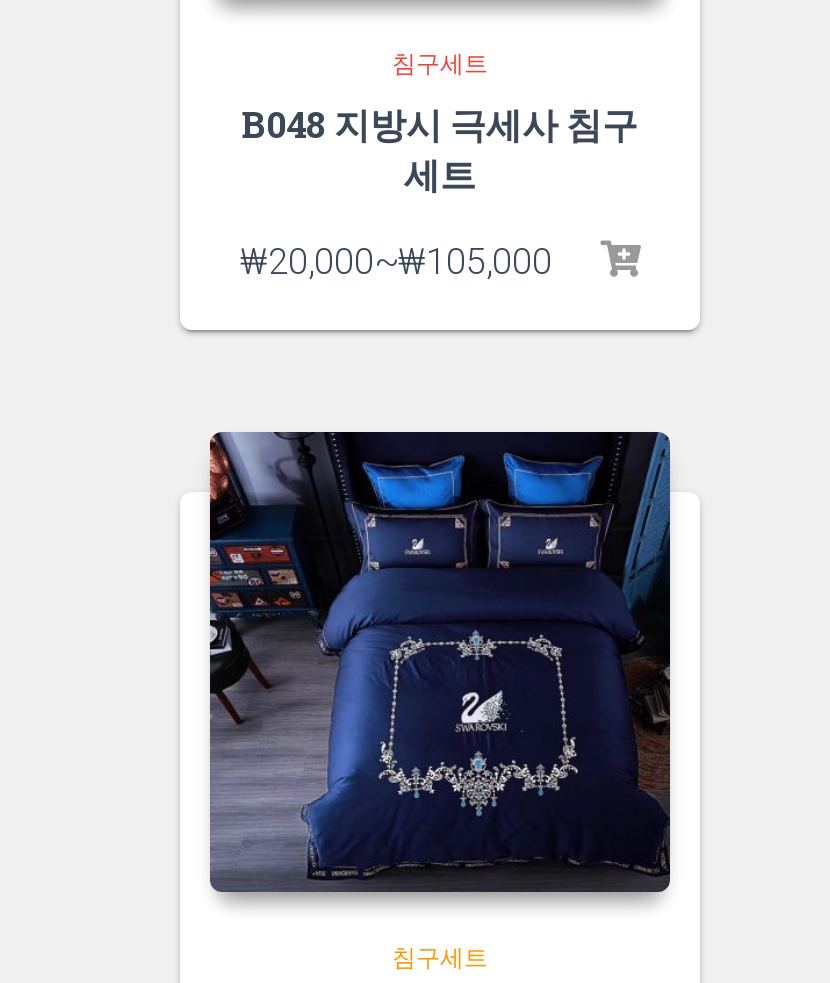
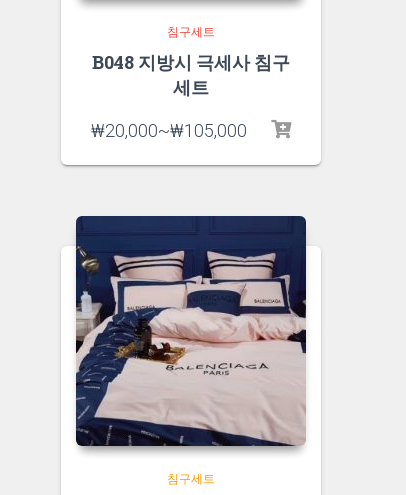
[208,432,672,894] [image] -> [75,216,307,446] [image]

